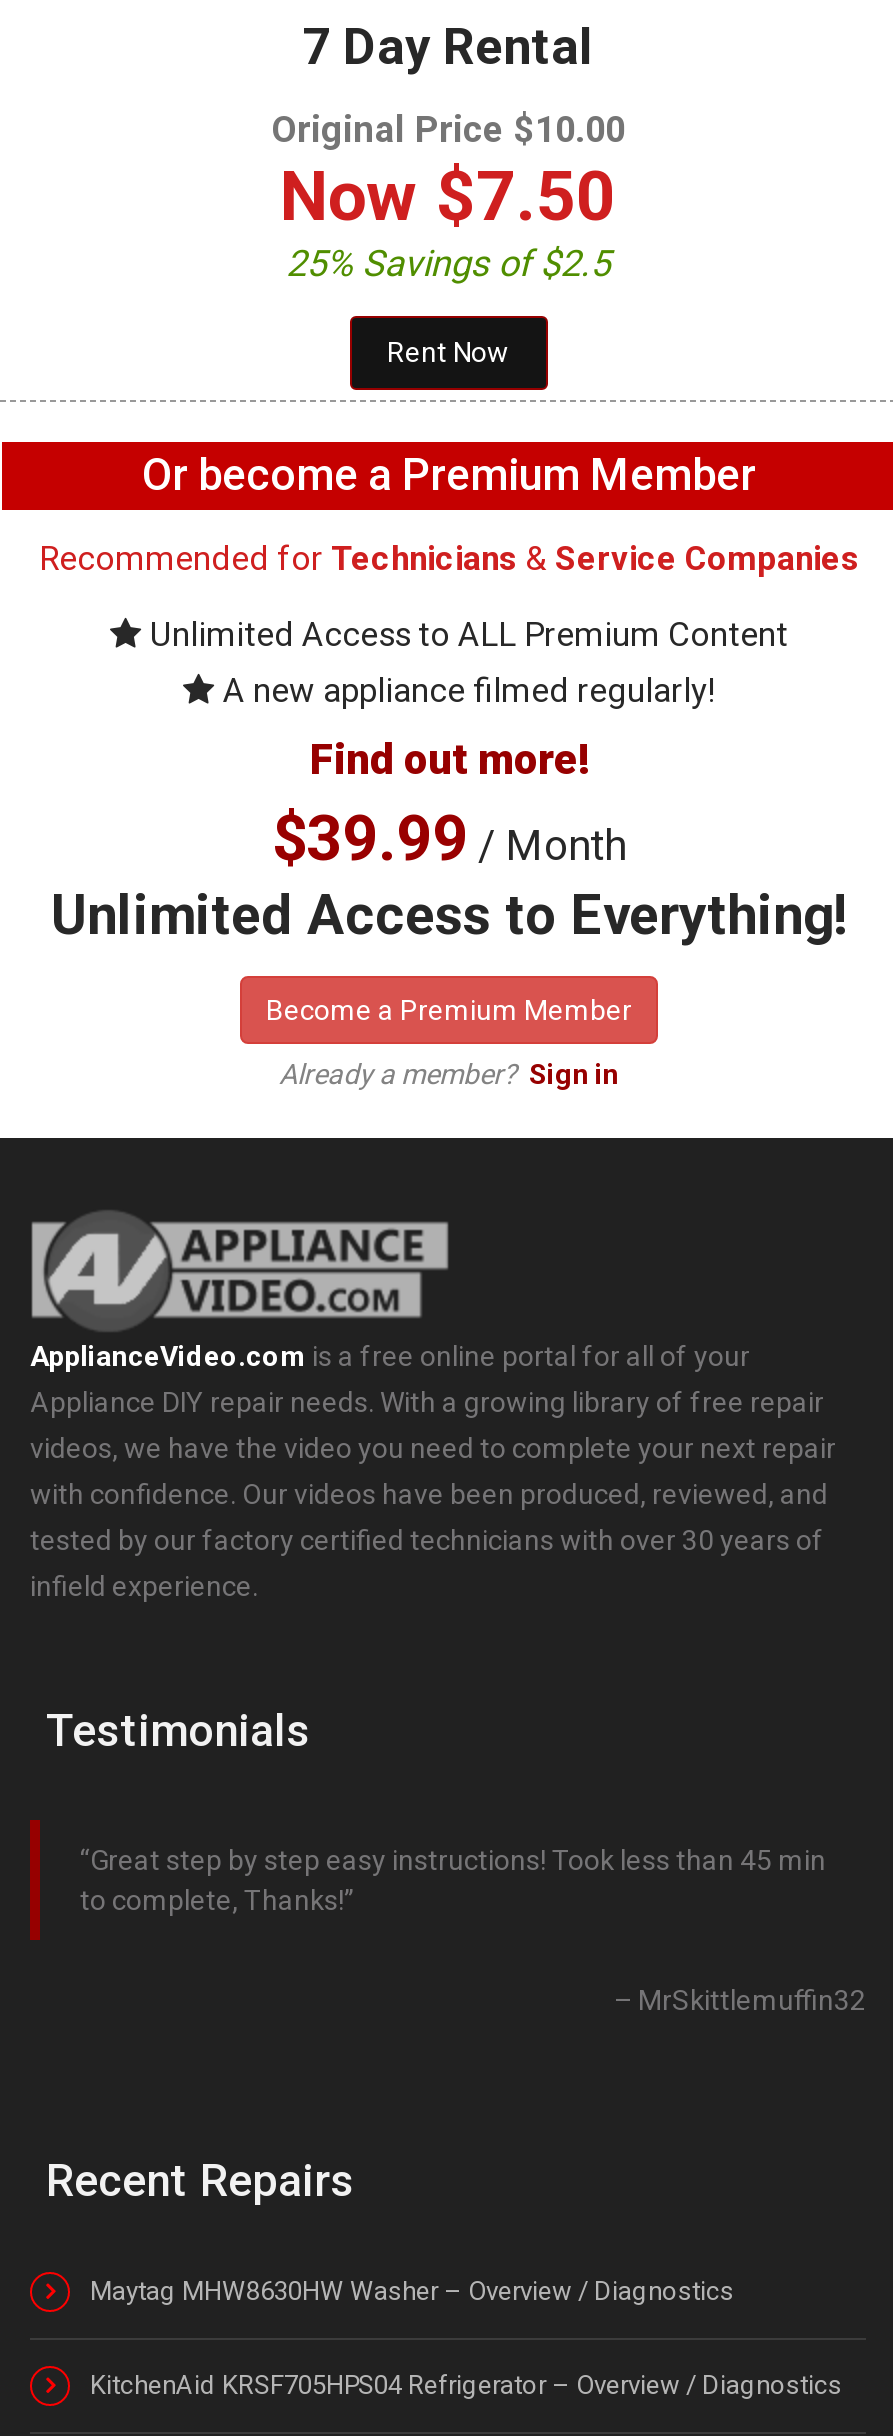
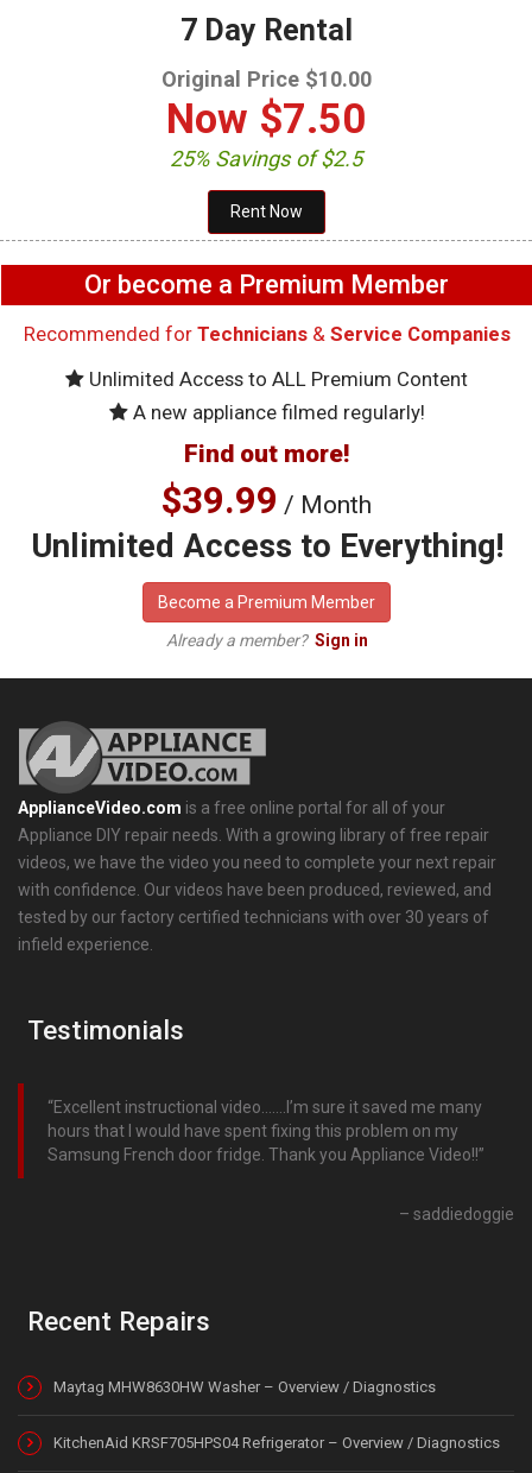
[80,1844,826,1916] Great step by step easy instructions! Took less than 45 min | to complete, Thanks! -> [47,1098,482,1164] Excellent instructional video…….I’m sure it saved me many | hours that I would have spent fixing this problem on my | Samsung French door fridge. Thank you Appliance Video!!
[638,1984,866,2016] MrSkittlemuffin32 -> [413,1205,514,1224] saddiedoggie

